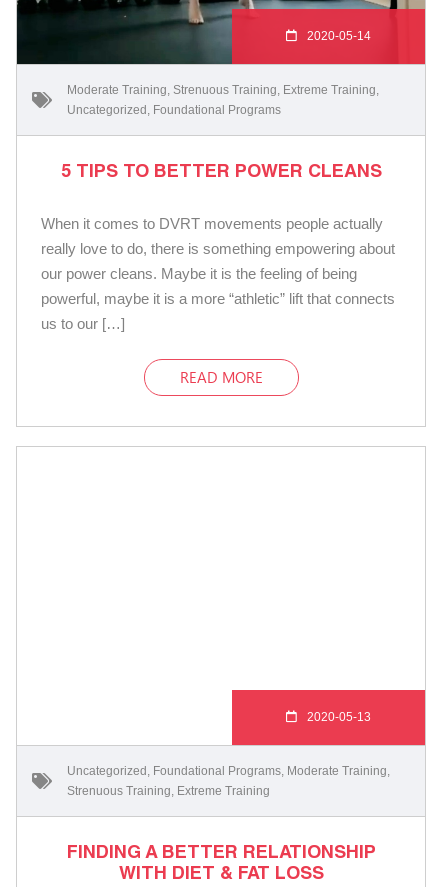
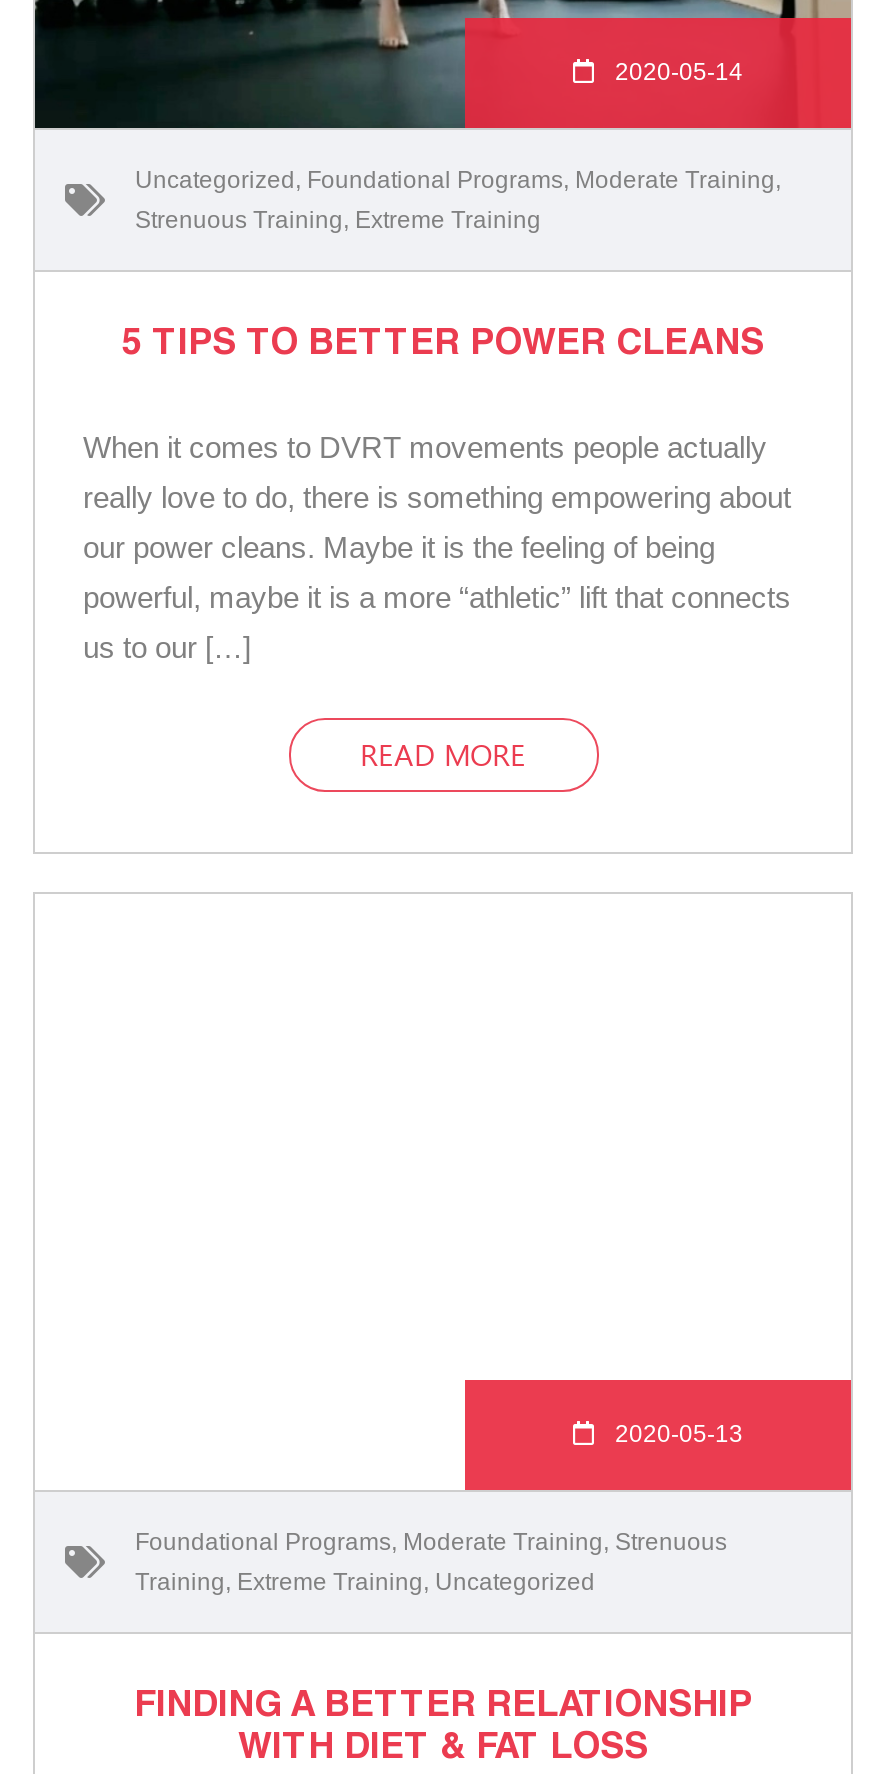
[67,82,379,116] Moderate Training, Strenuous Training, Extreme Training, | Uncategorized, Foundational Programs -> none
none -> [135,1527,727,1595] Foundational Programs, Moderate Training, Strenuous | Training, Extreme Training, Uncategorized
moved [67,763,390,797] -> [135,165,781,233]: Uncategorized, Foundational Programs, Moderate Training, | Strenuous Training, Extreme Training

